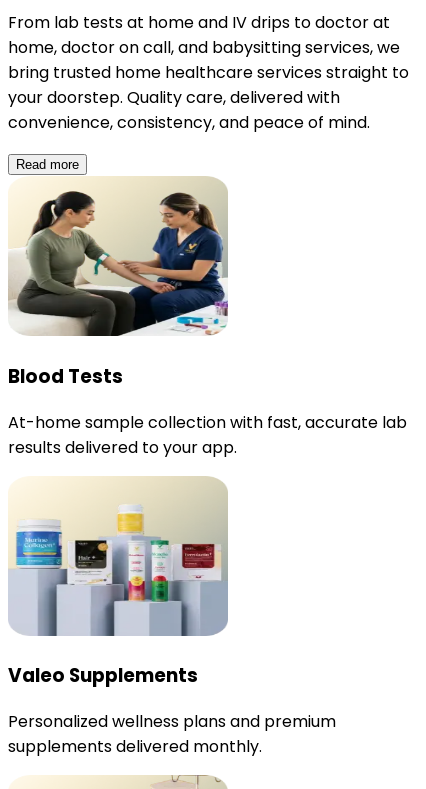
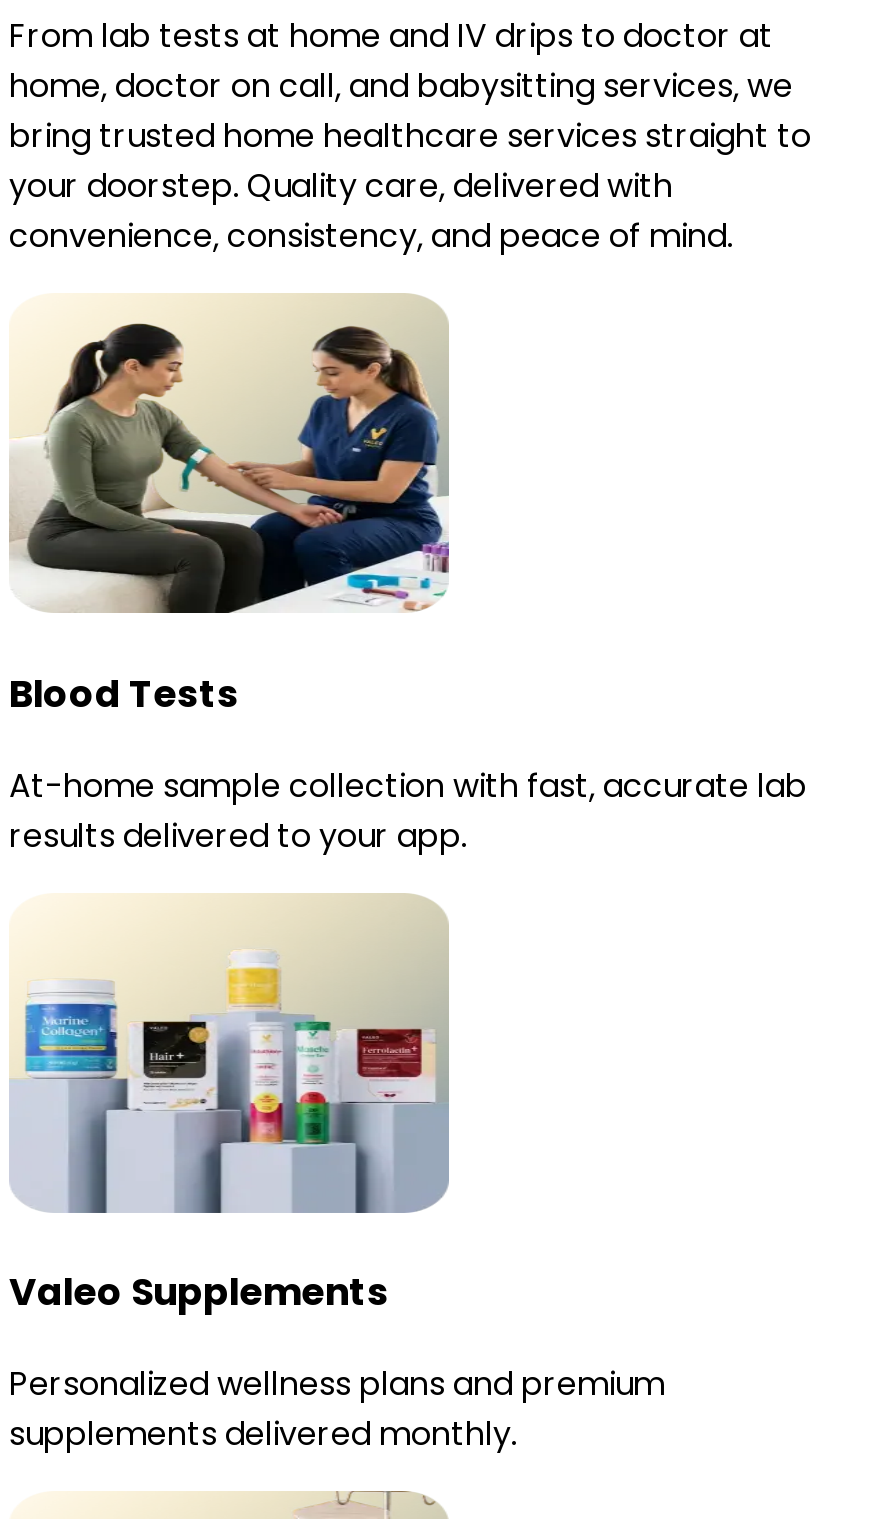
[16,157,79,172] Read more -> none

